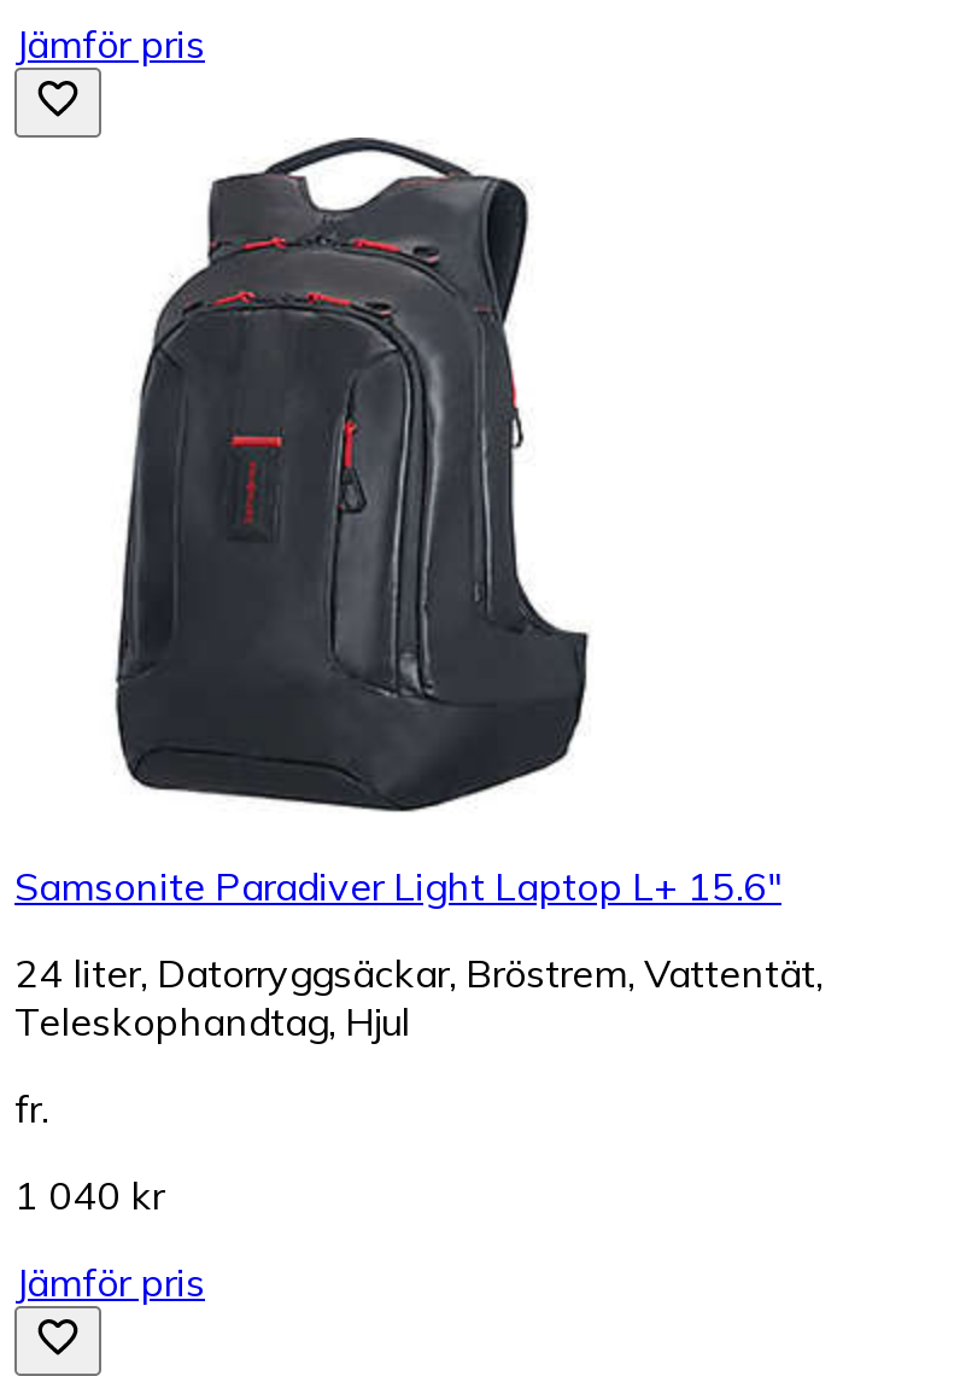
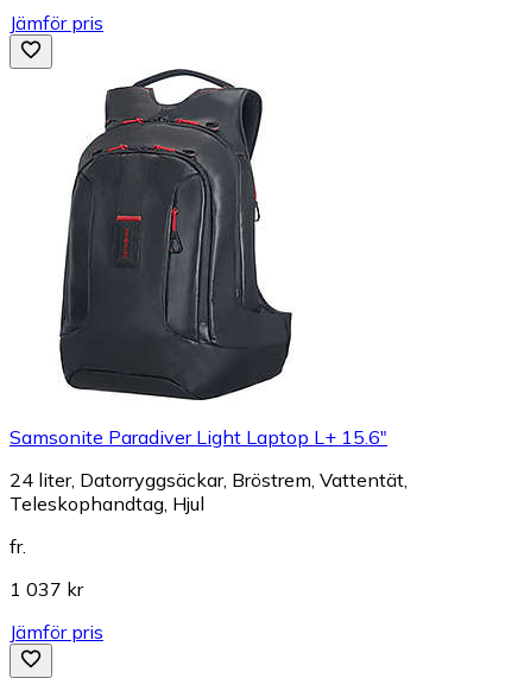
[14,1171,164,1220] 1 040 kr -> [10,577,83,601] 1 037 kr

